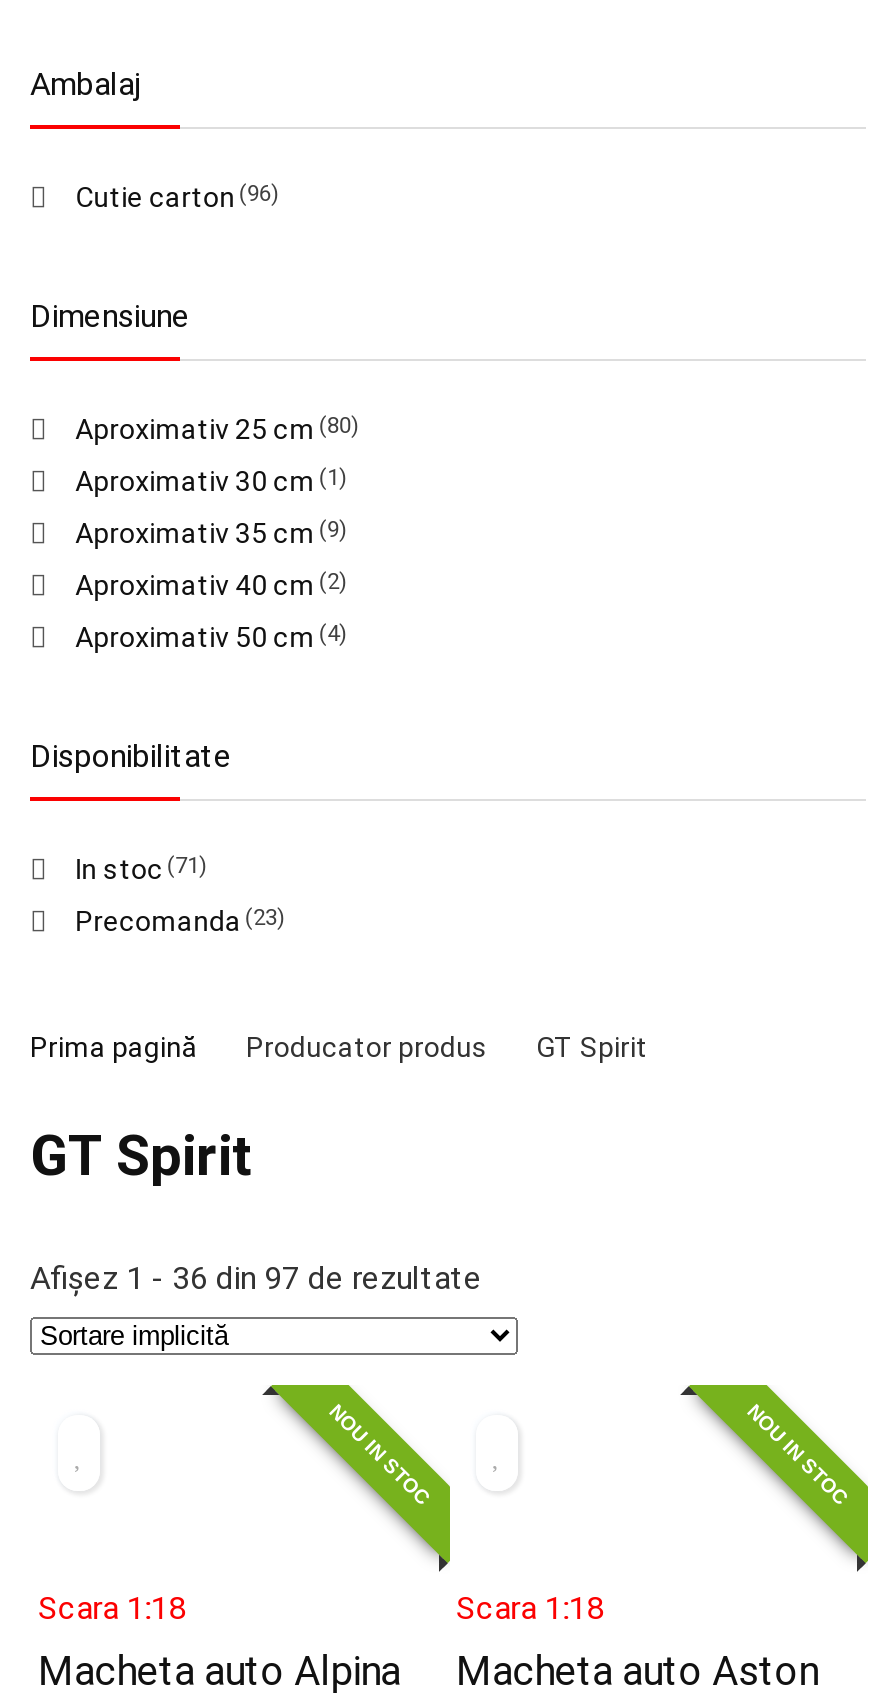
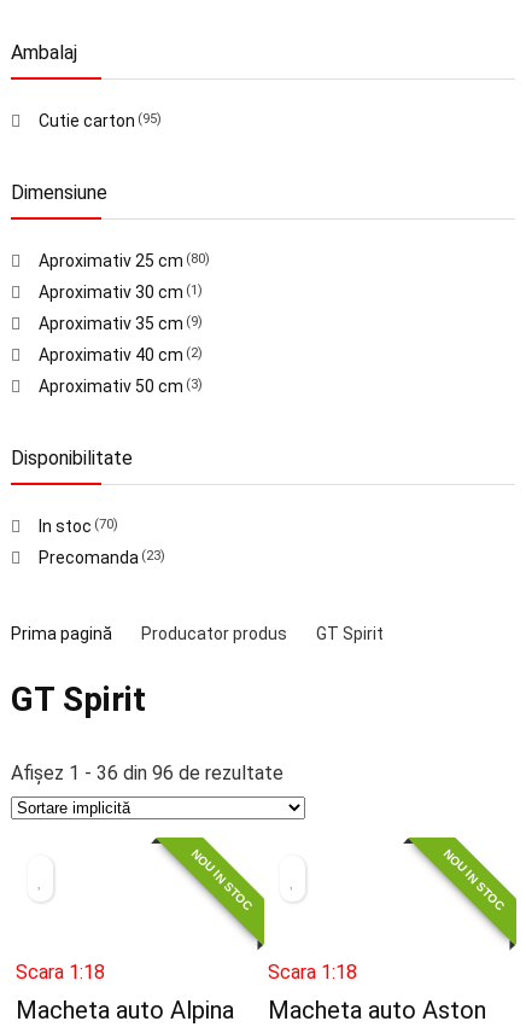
[75,181,279,213] Cutie carton (96) -> [38,111,161,130] Cutie carton (95)
[75,621,347,653] Aproximativ 50 cm (4) -> [38,377,202,396] Aproximativ 50 cm (3)
[75,853,207,885] In stoc (71) -> [38,517,118,536] In stoc (70)
[30,1259,482,1297] Afișez 1 - 36 din 97 de rezultate -> [11,762,284,784] Afișez 1 - 36 din 96 de rezultate

